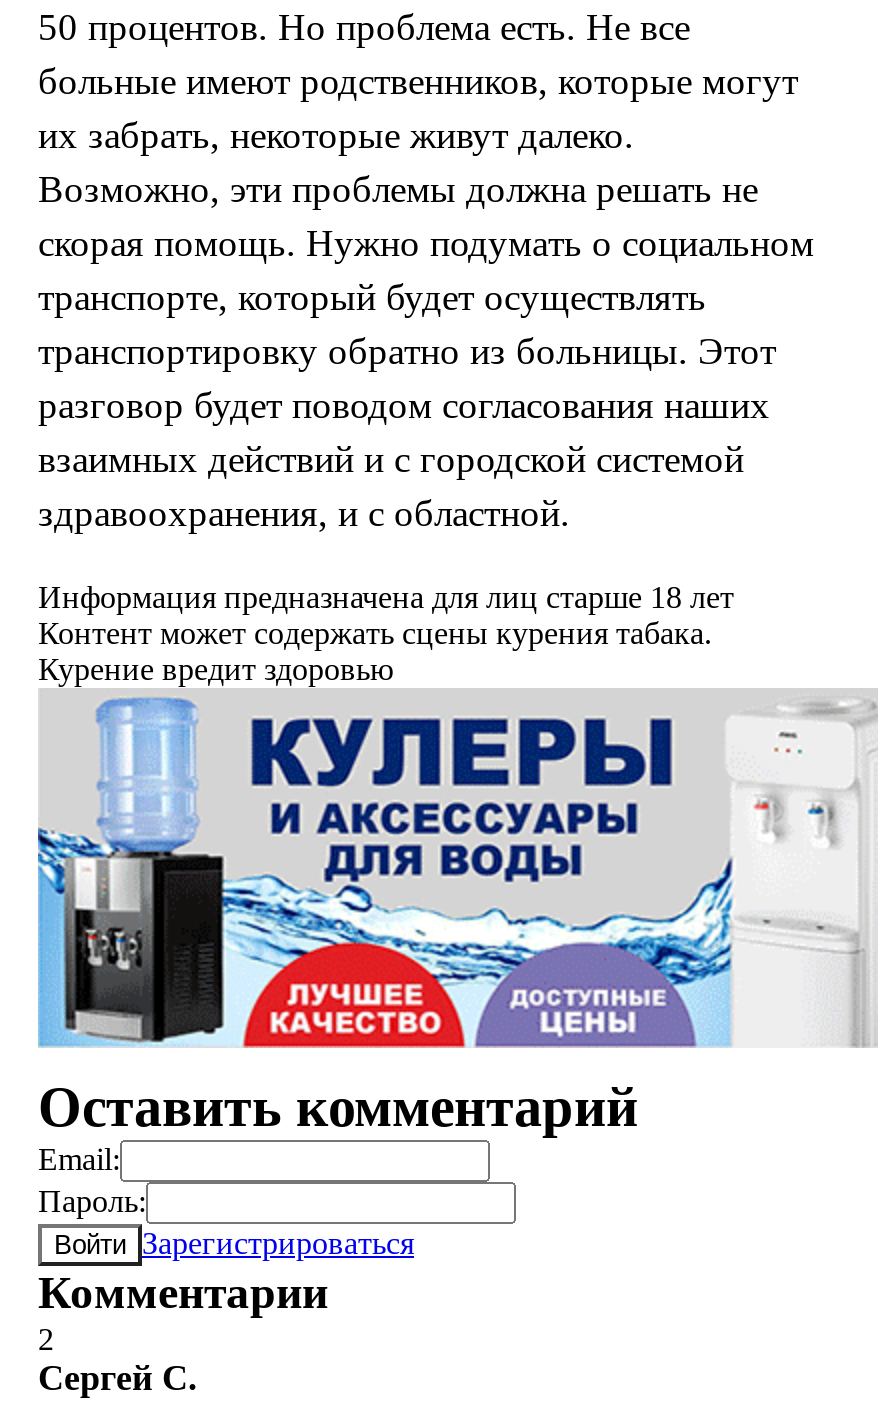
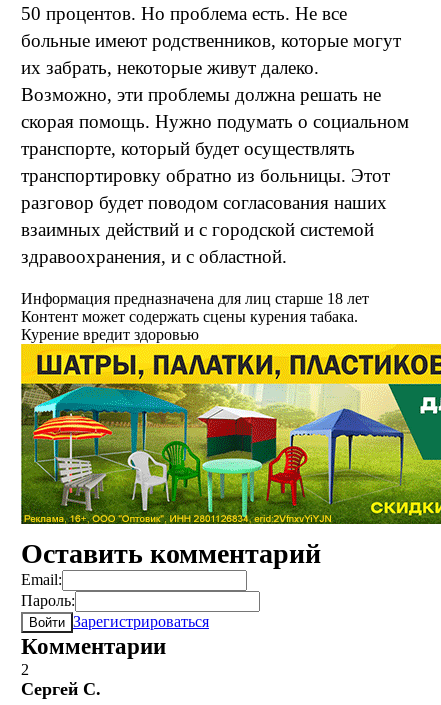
[36,688,872,1050] [image] -> [20,343,438,525] [image]

